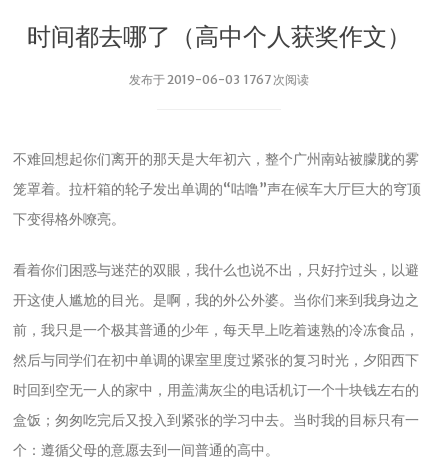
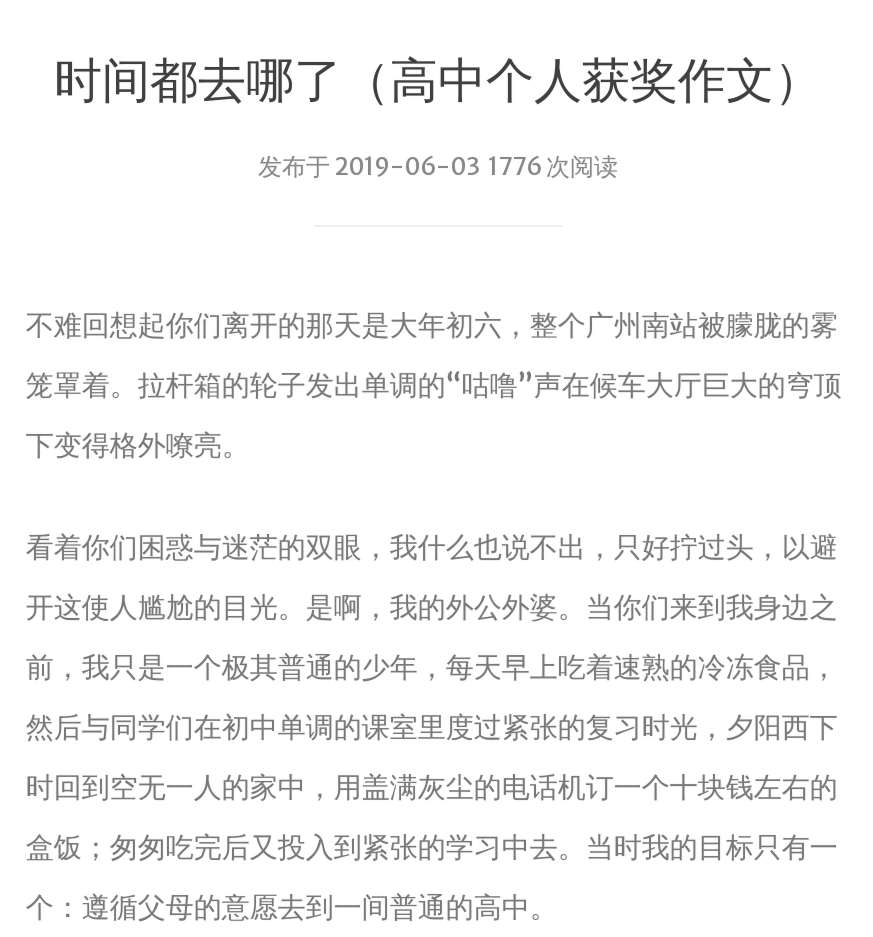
[129,72,309,87] 发布于 2019-06-03 1767 次阅读 -> [258,151,618,181] 发布于 2019-06-03 1776 次阅读

